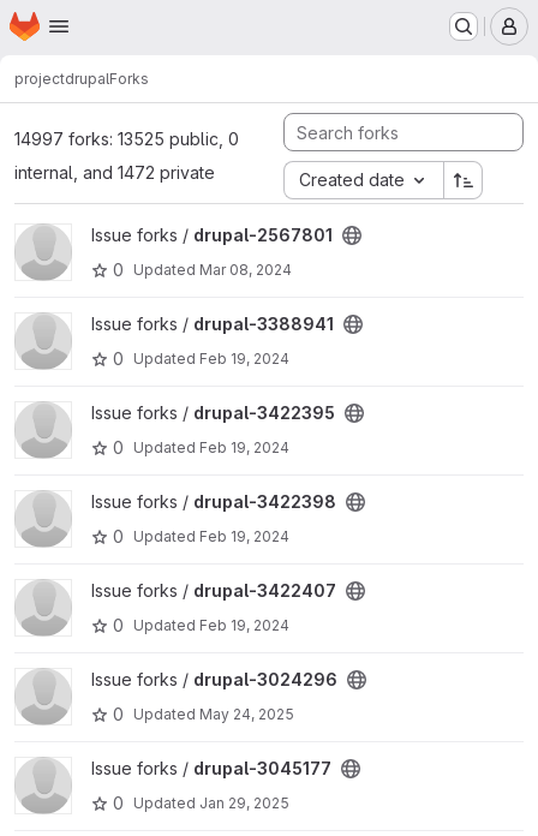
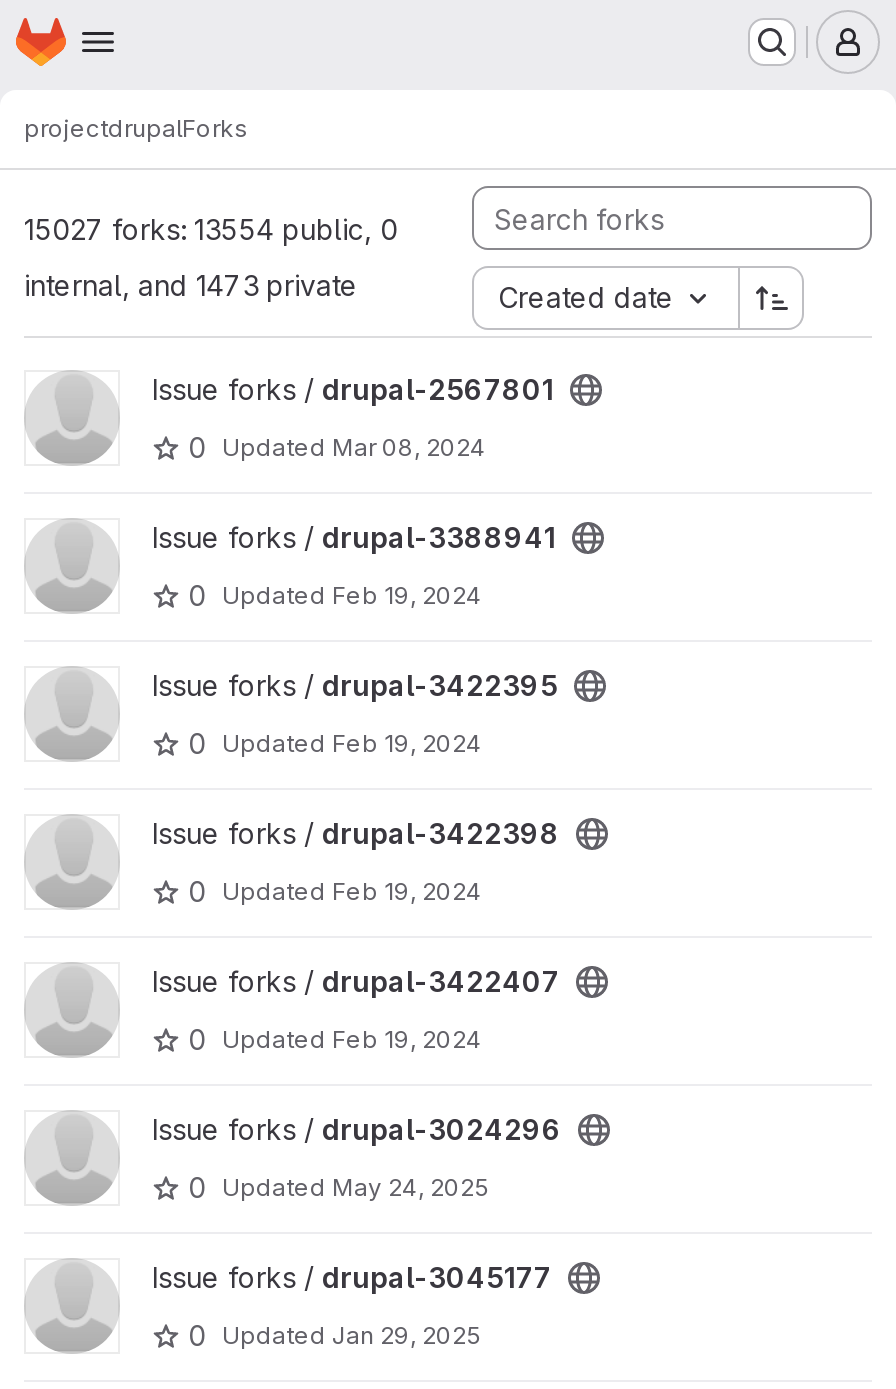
[14,129,239,149] 14997 forks: 13525 public, 0 -> [24,212,398,246] 15027 forks: 13554 public, 0
[14,162,215,183] internal, and 1472 private -> [24,268,358,302] internal, and 1473 private

